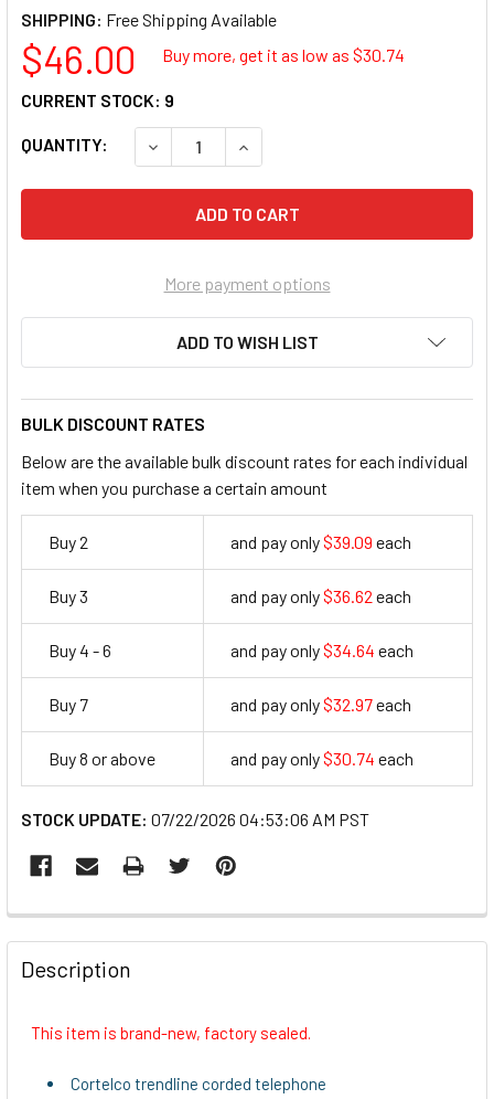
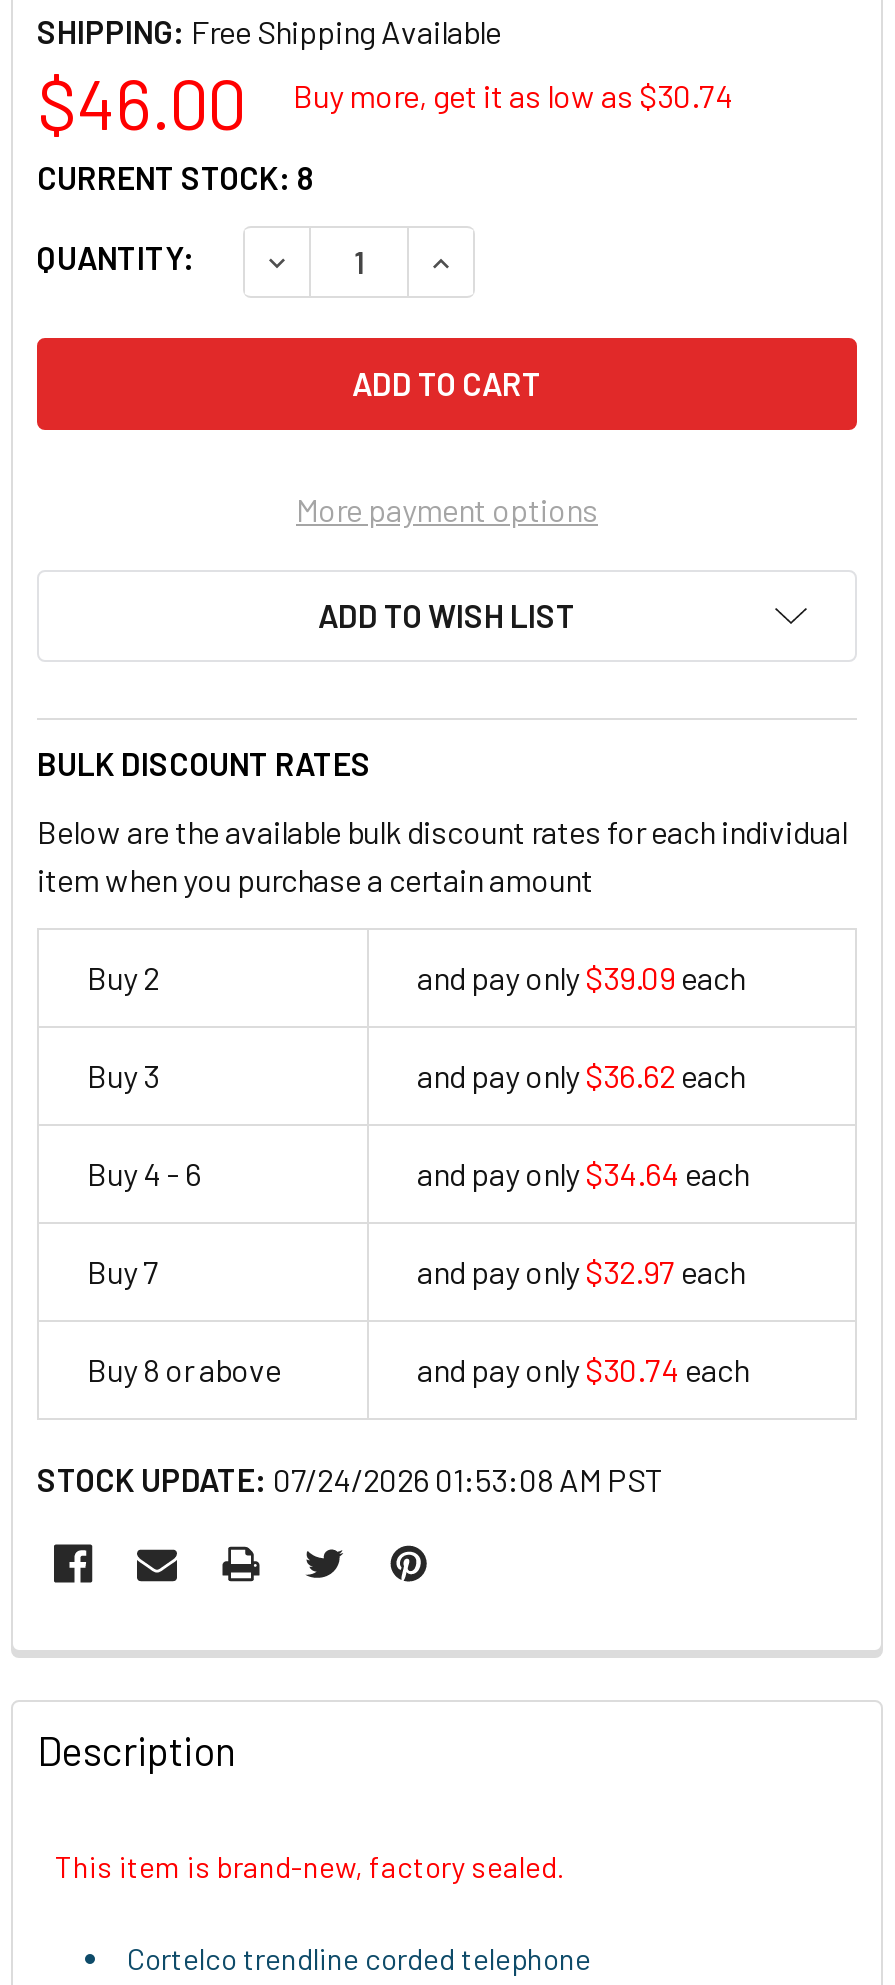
[21,89,174,110] CURRENT STOCK: 9 -> [37,158,315,196] CURRENT STOCK: 8
[21,808,369,829] STOCK UPDATE: 07/22/2026 04:53:06 AM PST -> [37,1460,663,1498] STOCK UPDATE: 07/24/2026 01:53:08 AM PST

